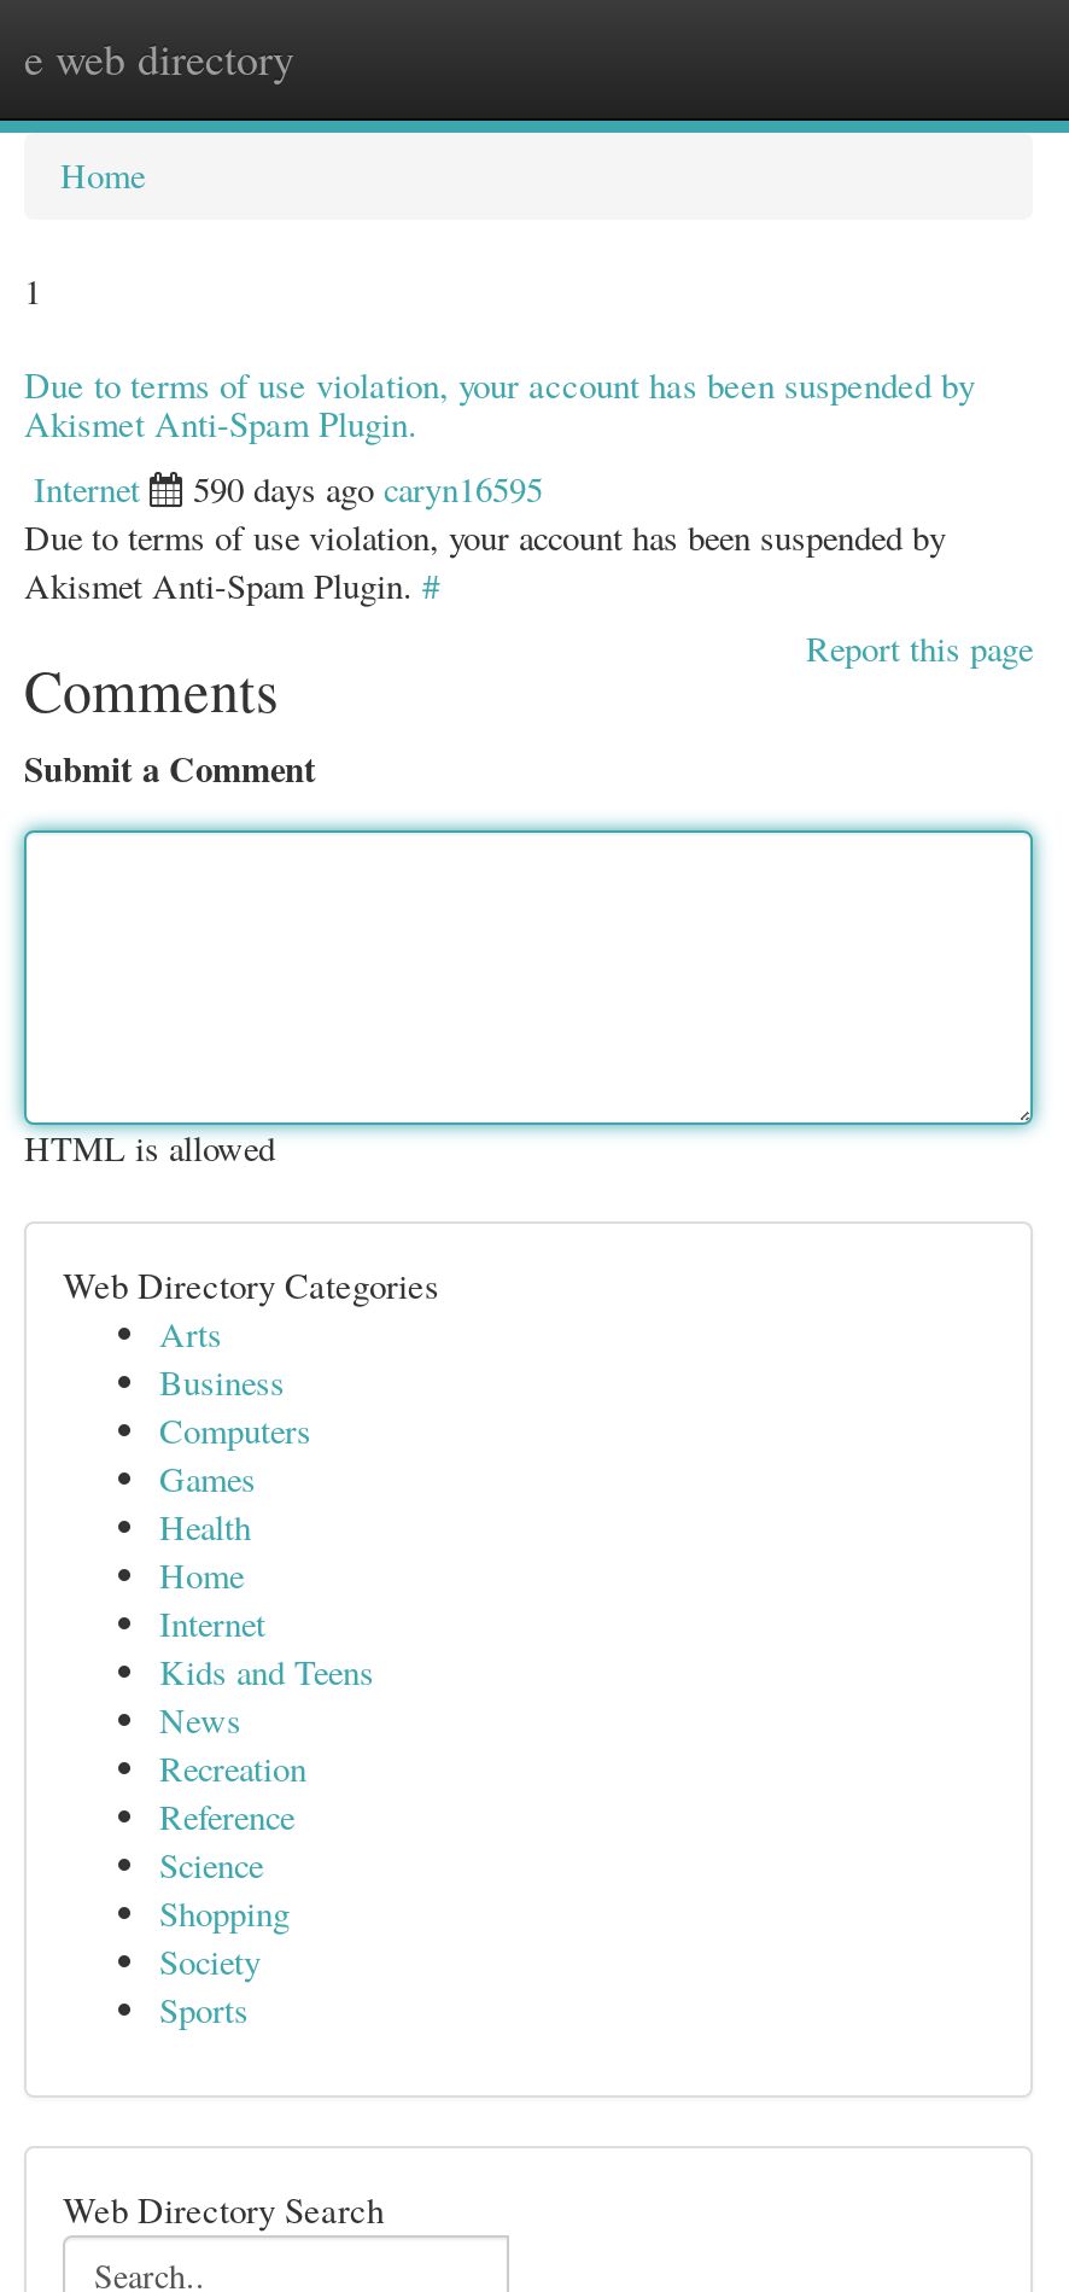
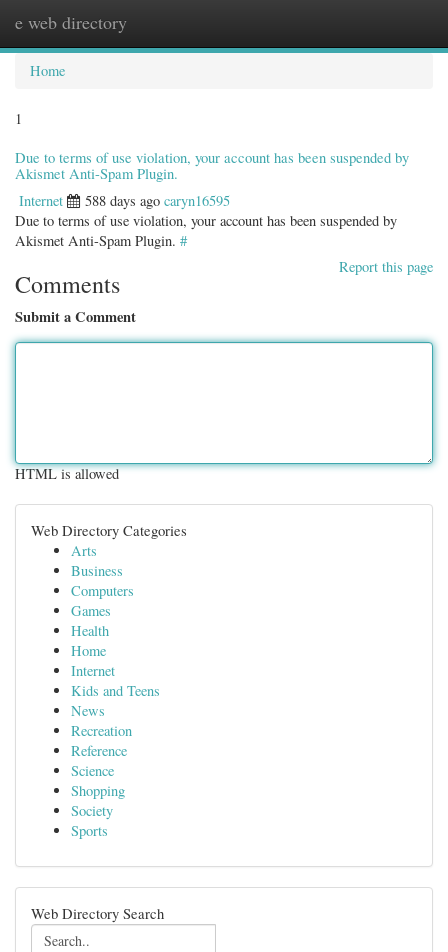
[193,466,543,512] 590 days ago caryn16595 -> [85,191,230,210] 588 days ago caryn16595

